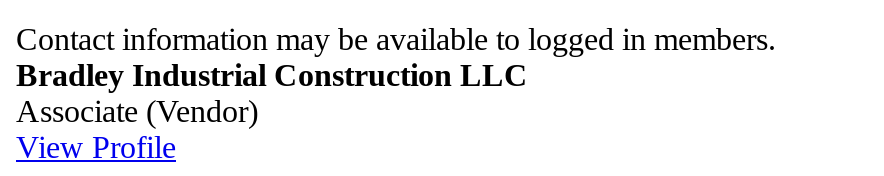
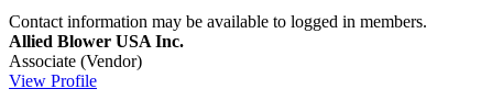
[16,58,528,92] Bradley Industrial Construction LLC -> [9,32,184,50] Allied Blower USA Inc.

